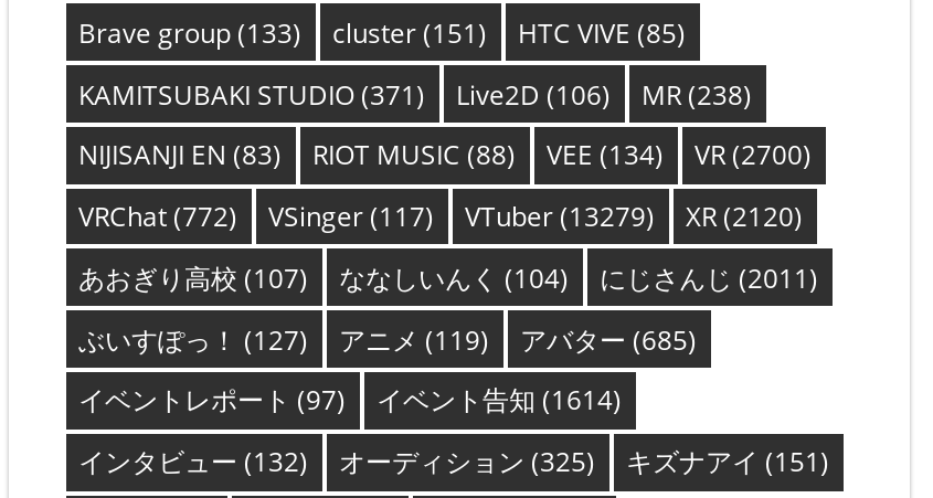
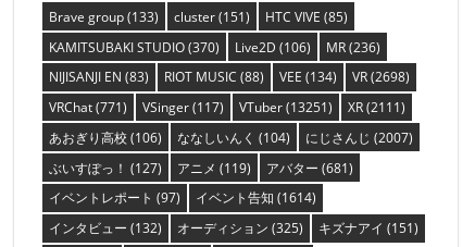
[78,75,425,113] KAMITSUBAKI STUDIO (371) -> [48,38,219,56] KAMITSUBAKI STUDIO (370)
[642,75,752,113] MR (238) -> [326,38,380,56] MR (236)
[78,136,812,174] NIJISANJI EN (83) RIOT MUSIC (88) VEE (134) VR (2700) -> [48,68,409,86] NIJISANJI EN (83) RIOT MUSIC (88) VEE (134) VR (2698)
[78,198,237,235] VRChat (772) -> [48,98,127,117] VRChat (771)
[465,198,655,235] VTuber (13279) -> [239,98,332,117] VTuber (13251)
[686,198,803,235] XR (2120) -> [347,98,405,117] XR (2111)
[78,259,308,297] あおぎり高校(107) -> [48,128,161,147] あおぎり高校(106)
[600,259,818,297] にじさんじ(2011) -> [305,128,412,147] にじさんじ(2007)
[78,320,697,358] ぶいすぽっ！(127) アニメ(119) アバター(685) -> [48,158,353,177] ぶいすぽっ！(127) アニメ(119) アバター(681)

